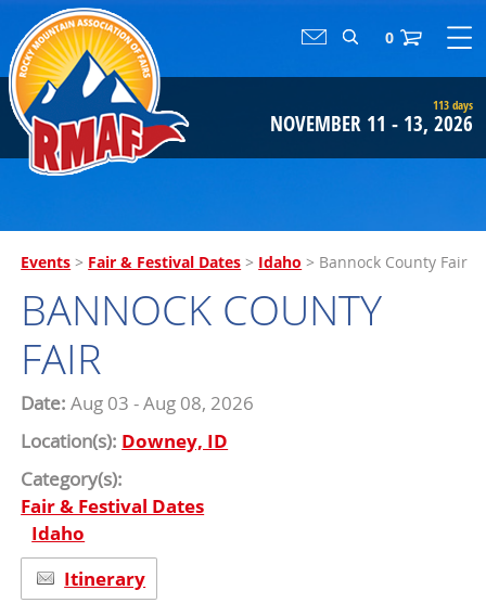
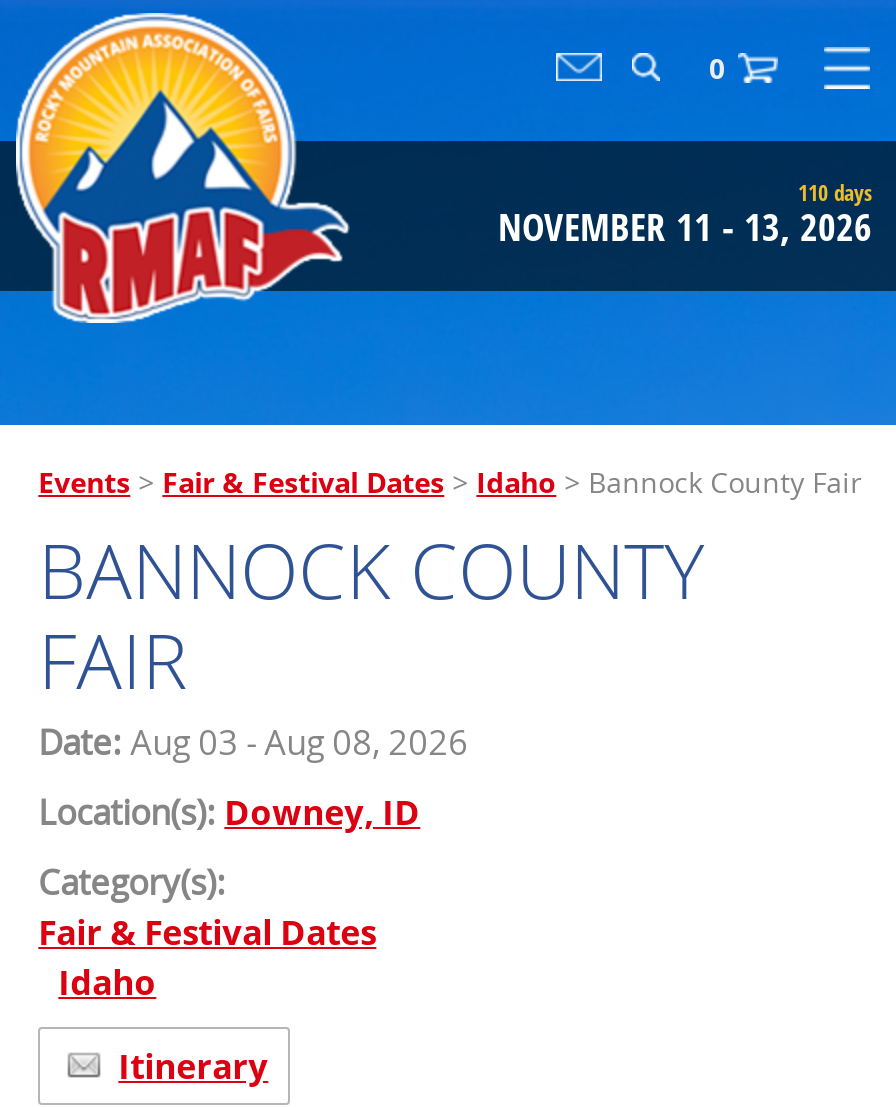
[433,96,473,112] 113 days -> [798,176,872,206] 110 days

